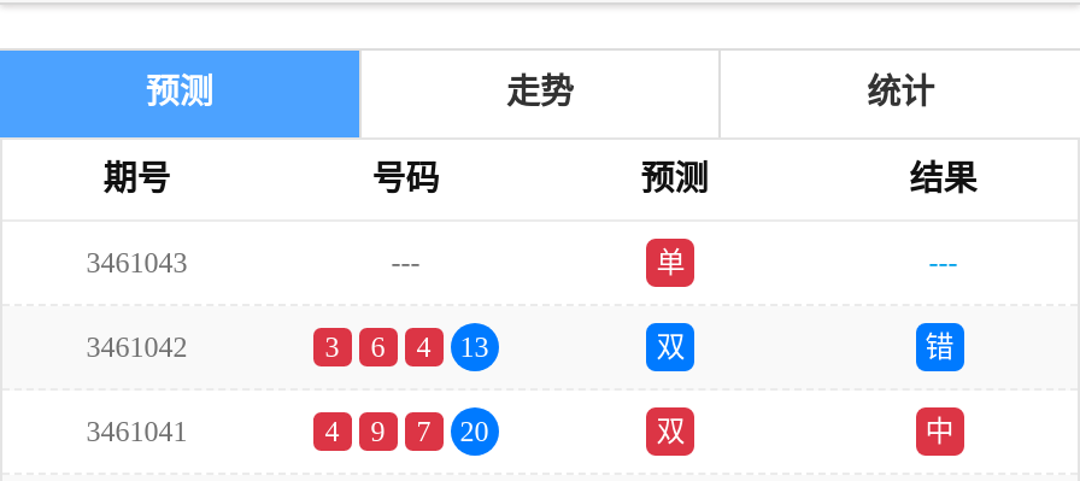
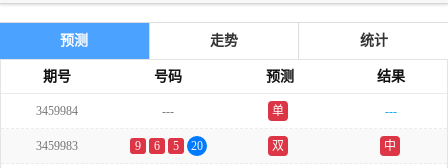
[86,246,188,280] 3461043 -> [36,104,78,118] 3459984
[86,330,954,448] 3461042 | 3 | 6 | 4 | 13 | 双 | 错 | 3461041 | 4 -> [36,139,78,153] 3459983
[417,415,431,448] 7 -> [154,139,179,153] 6 | 5

